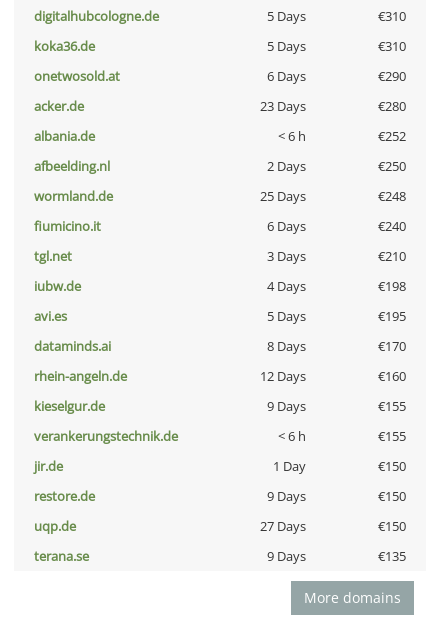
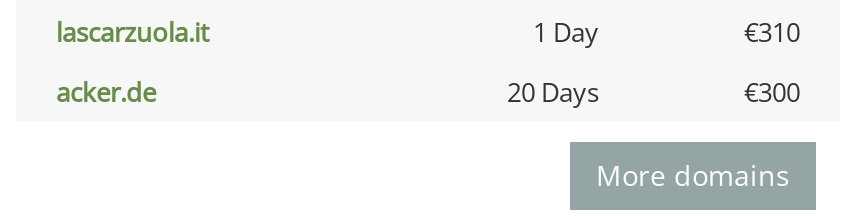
[34,7,305,25] digitalhubcologne.de | 5 Days -> [56,14,599,50] lascarzuola.it | 1 Day
[34,37,406,85] koka36.de | 5 Days | €310 | onetwosold.at | 6 Days | €290 -> none
[34,97,406,565] 23 Days | €280 | albania.de | < 6 h | €252 | afbeelding.nl | 2 Days | €250 | wormland.de | 25 Days | €248 | fiumicino.it | 6 Days | €240 | tgl.net | 3 Days | €210 | iubw.de | 4 Days | €198 | avi.es | 5 Days | €195 | dataminds.ai | 8 Days | €170 | rhein-angeln.de | 12 Days | €160 | kieselgur.de | 9 Days | €155 | verankerungstechnik.de | < 6 h | €155 | jir.de | 1 Day | €150 | restore.de | 9 Days | €150 | uqp.de | 27 Days | €150 | terana.se | 9 Days | €135 -> [507,74,800,110] 20 Days | €300

